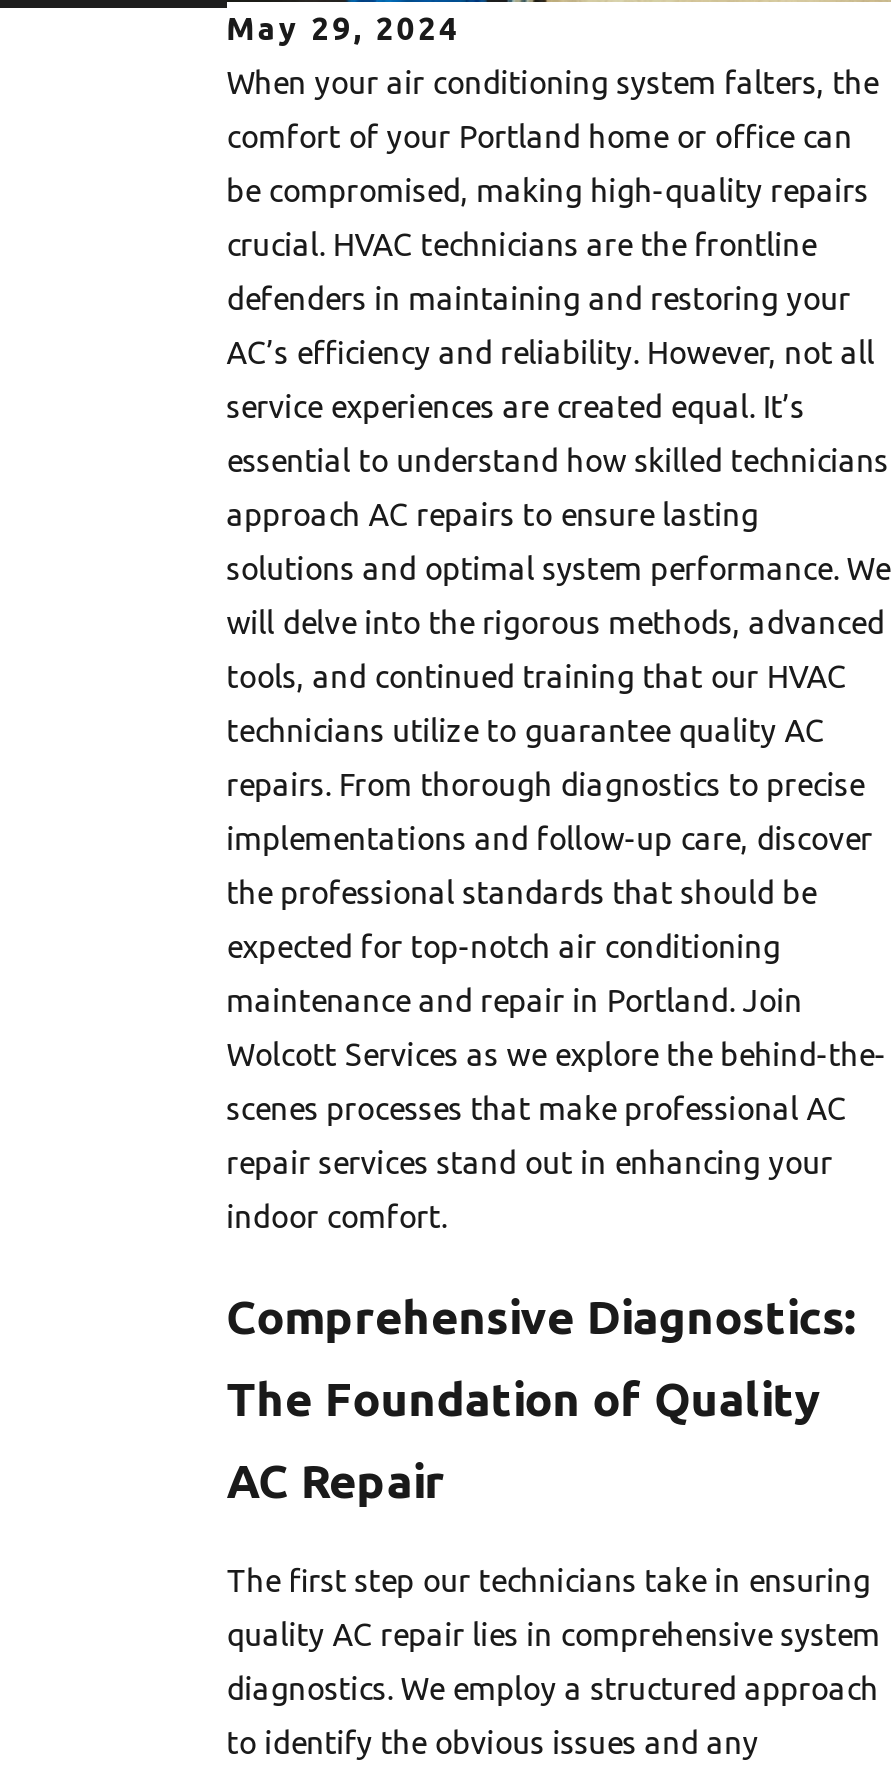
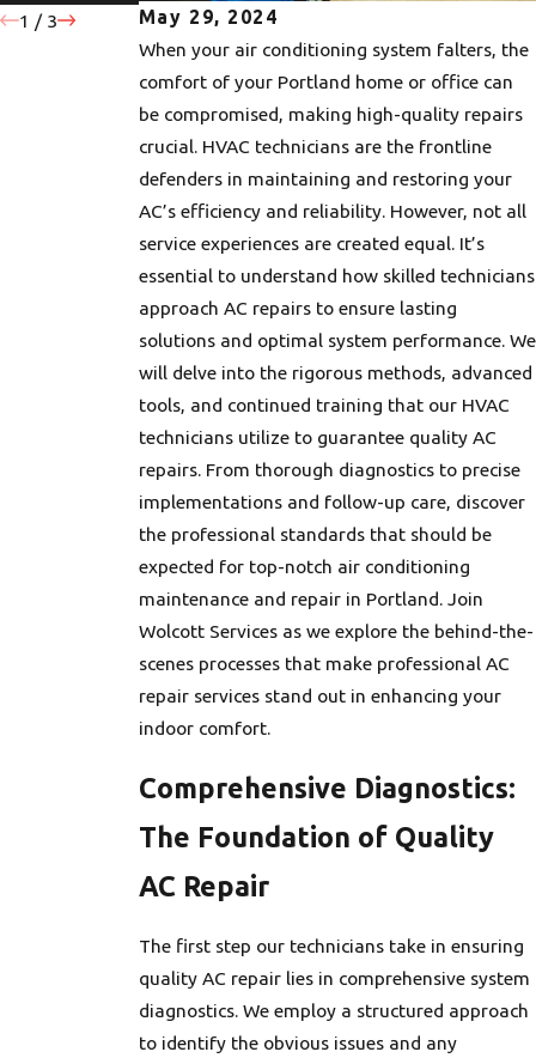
none -> [19,9,57,31] 1 / 3

